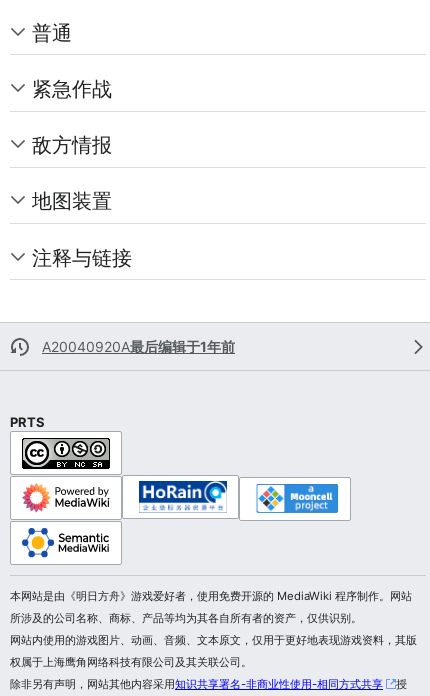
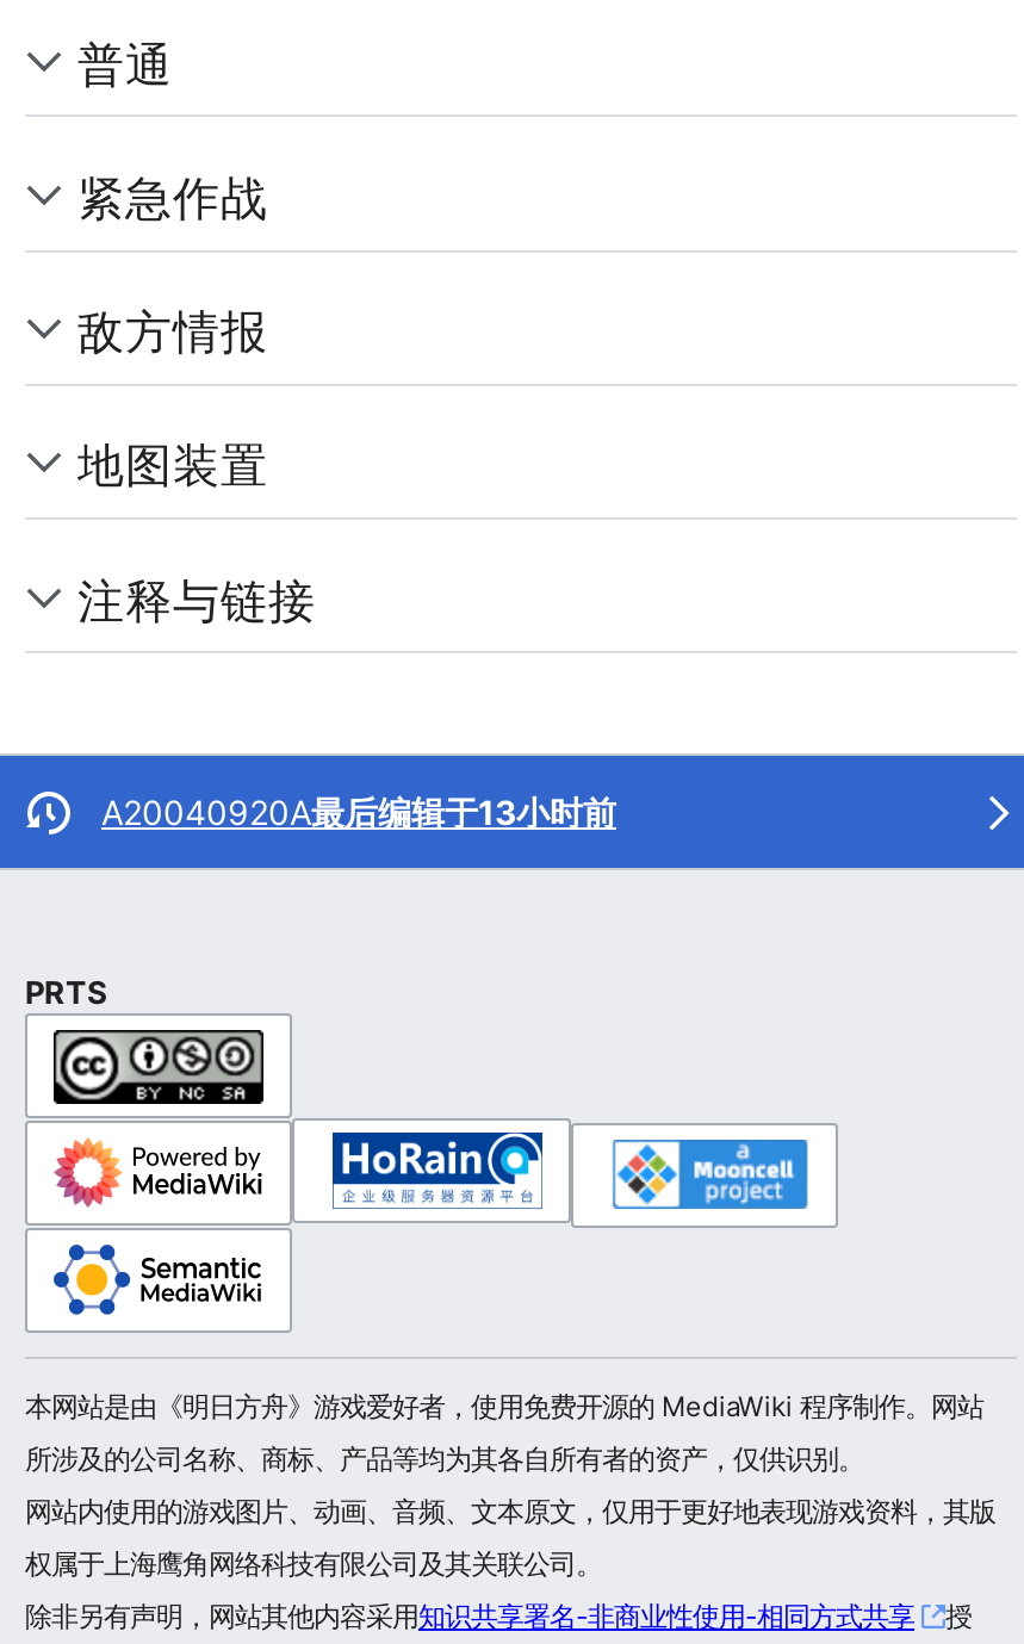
[42,338,235,355] A20040920A最后编辑于1年前 -> [101,792,616,832] A20040920A最后编辑于13小时前

